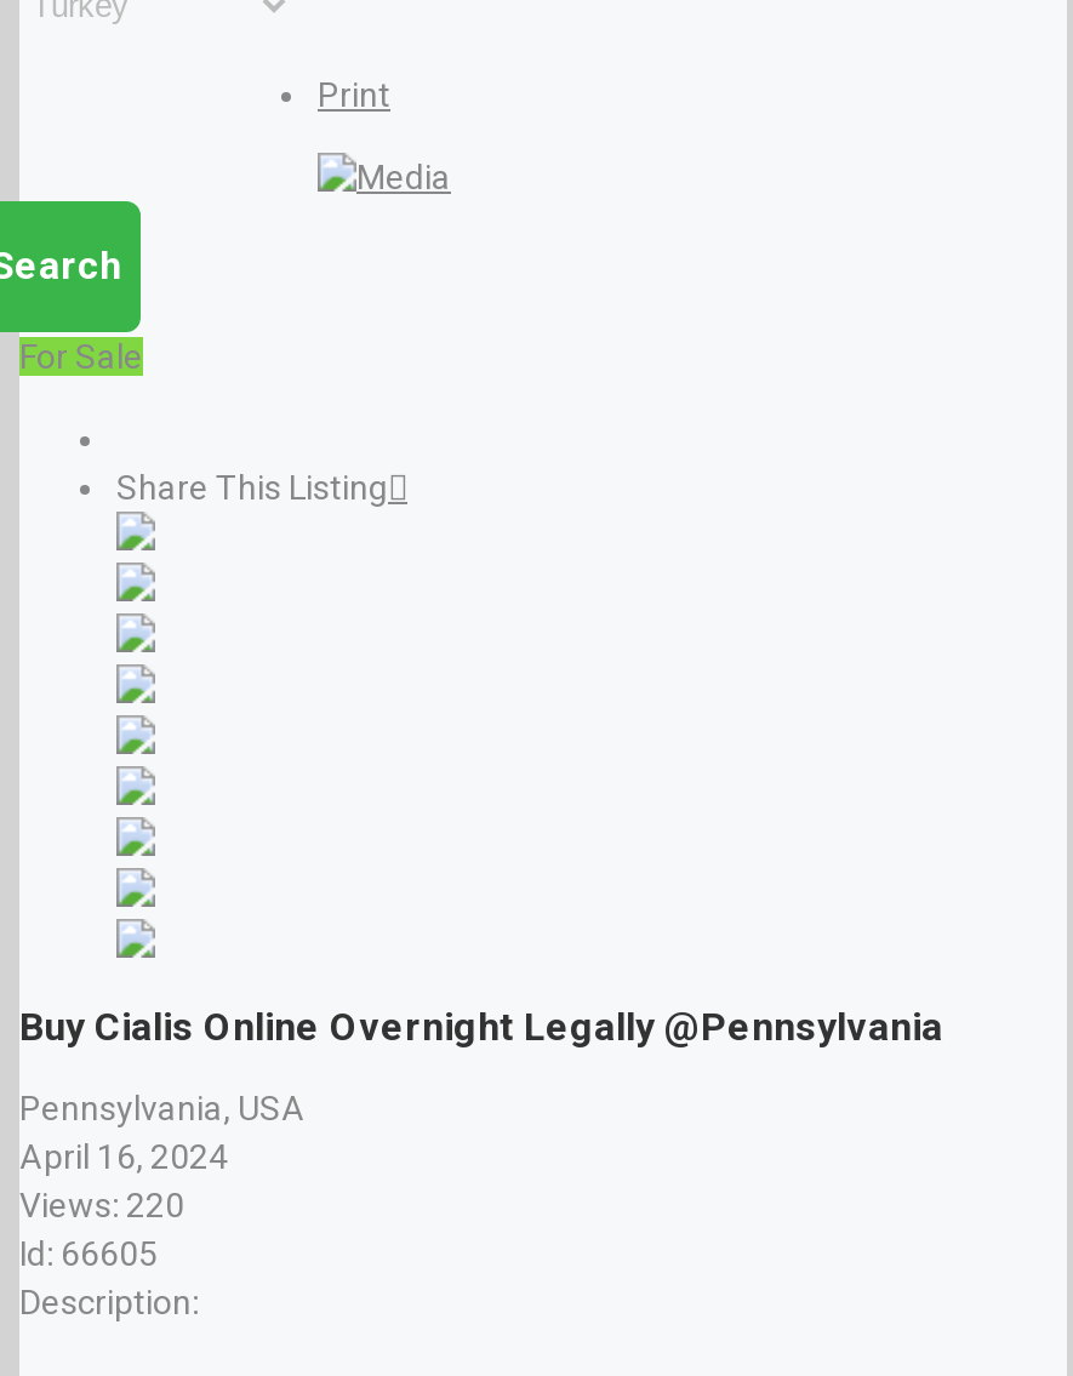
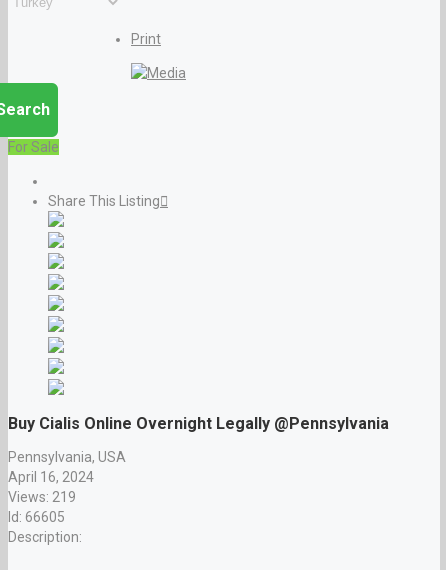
[19,1186,184,1225] Views: 220 -> [8,489,76,505] Views: 219

